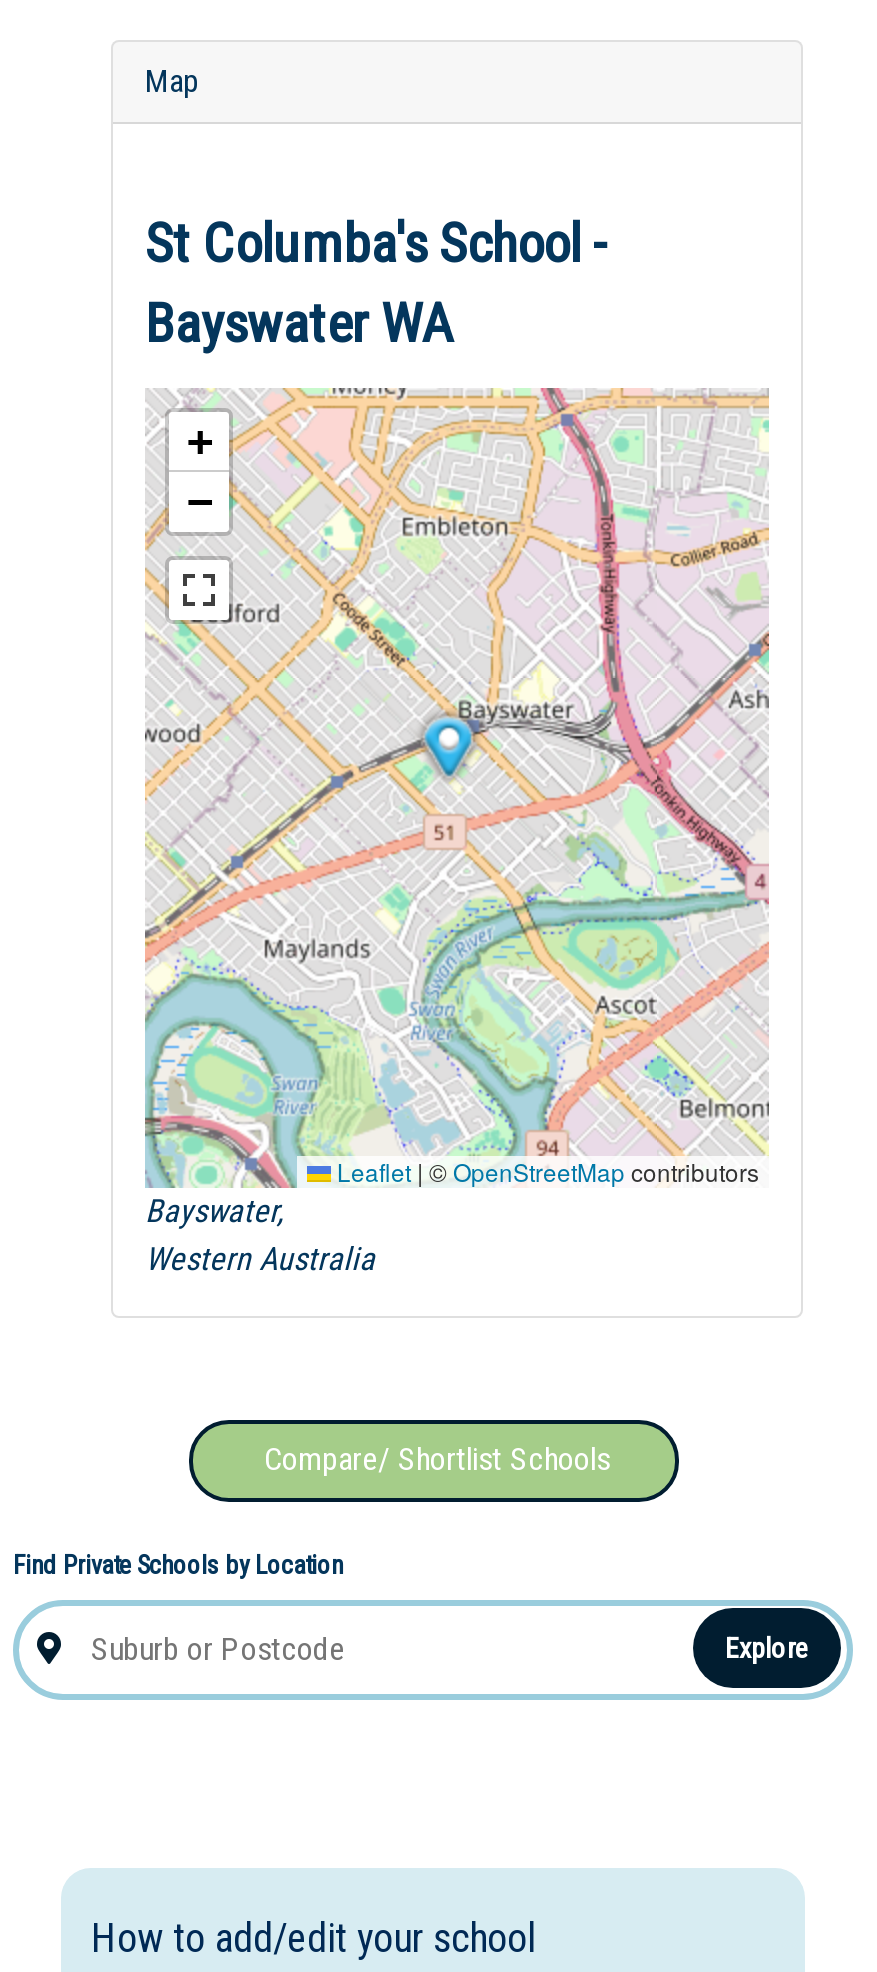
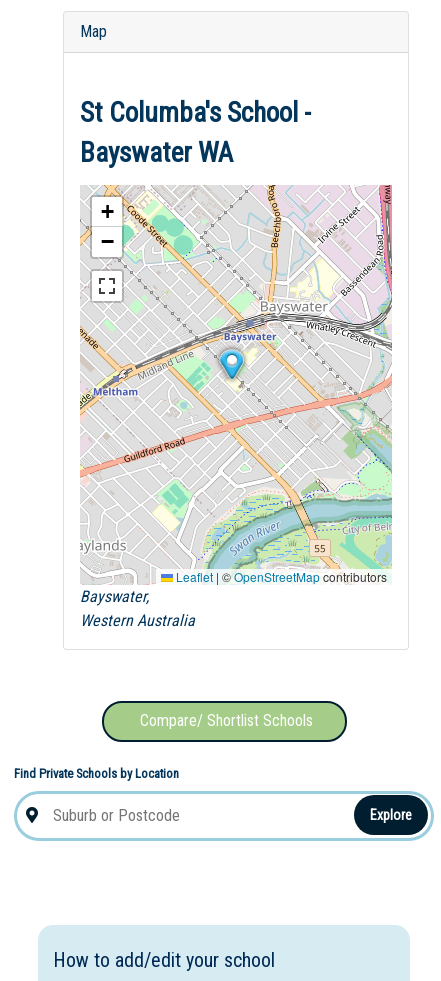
[145,388,771,1188] [image] -> [79,184,393,584] [image]

